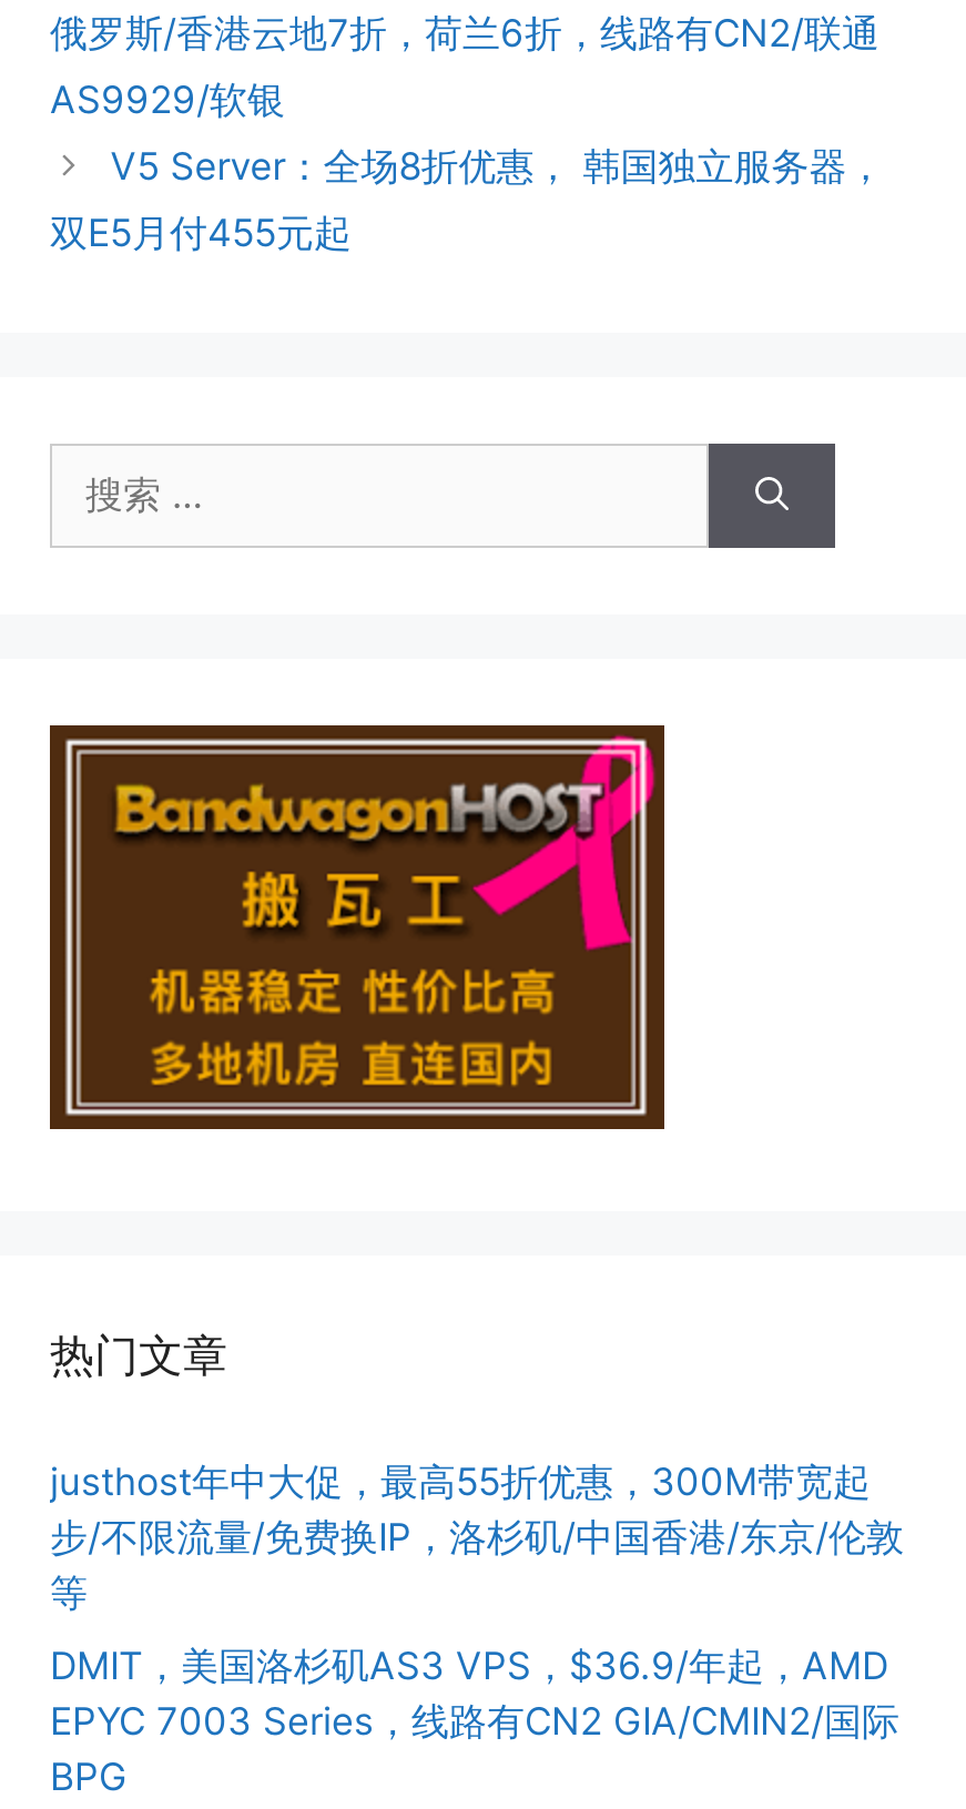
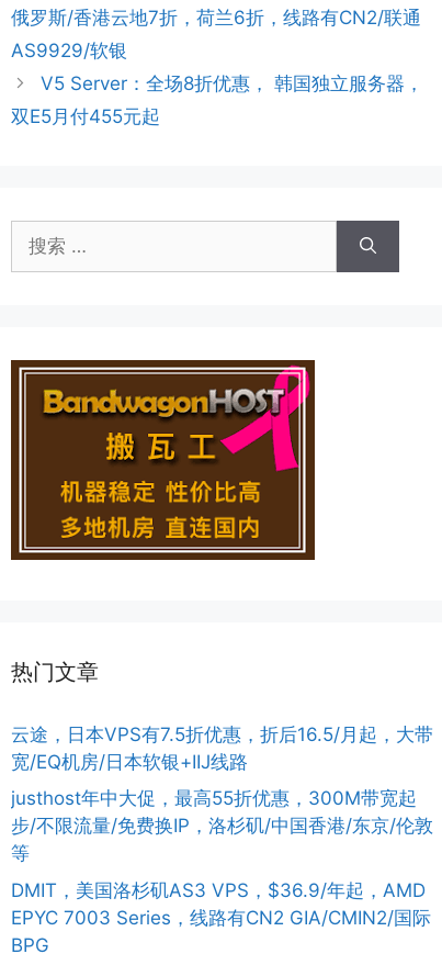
none -> [11,723,433,772] 云途，日本VPS有7.5折优惠，折后16.5/月起，大带 | 宽/EQ机房/日本软银+IIJ线路

